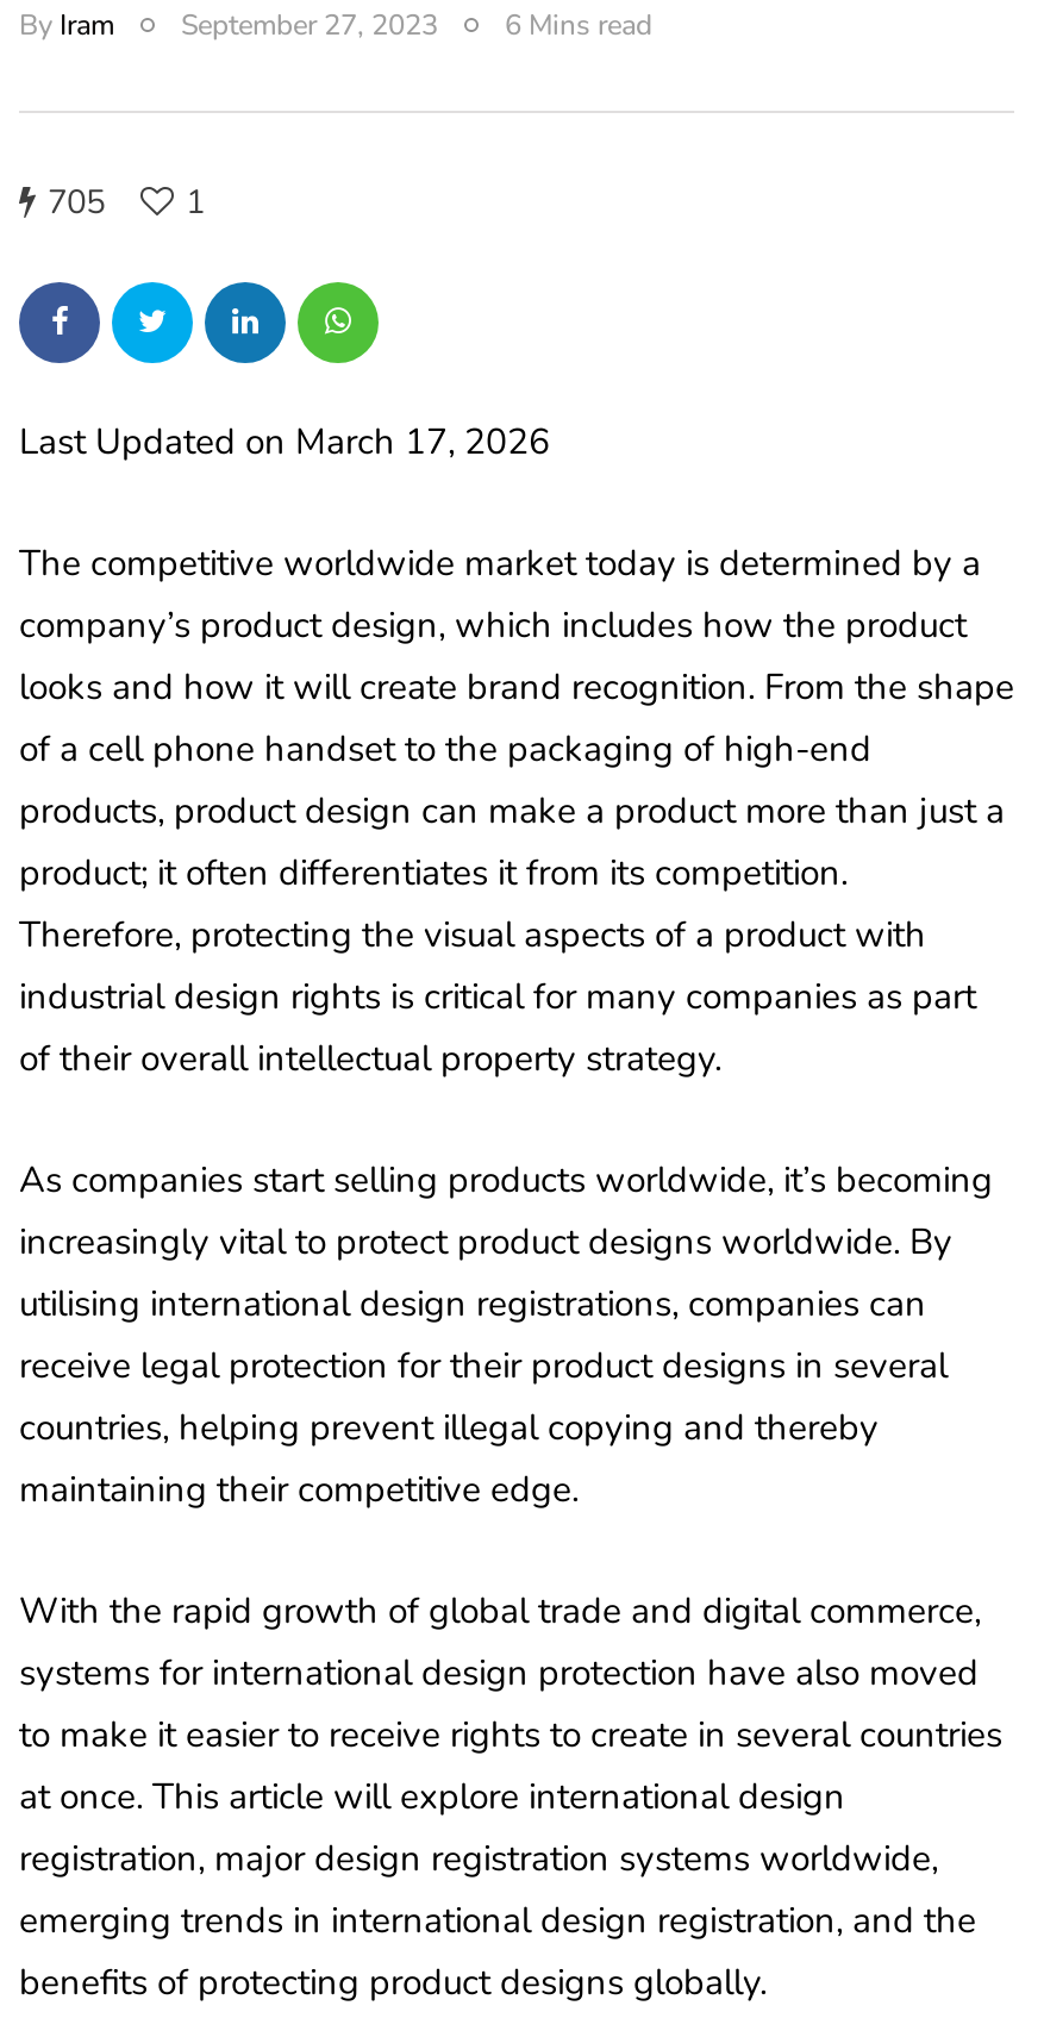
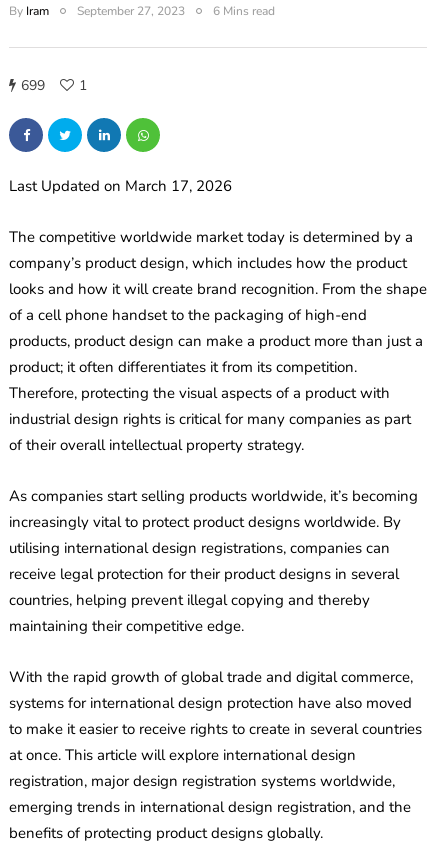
[48,180,205,225] 705 1 -> [21,76,87,95] 699 1

